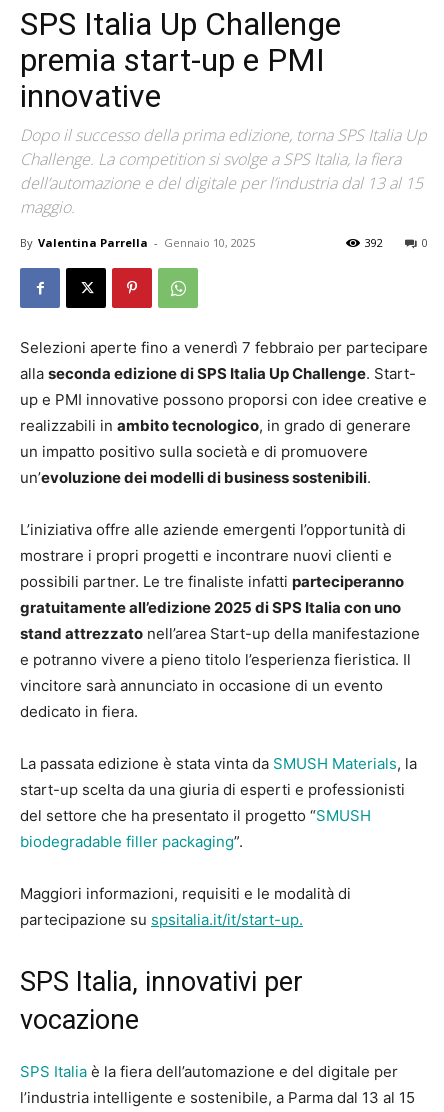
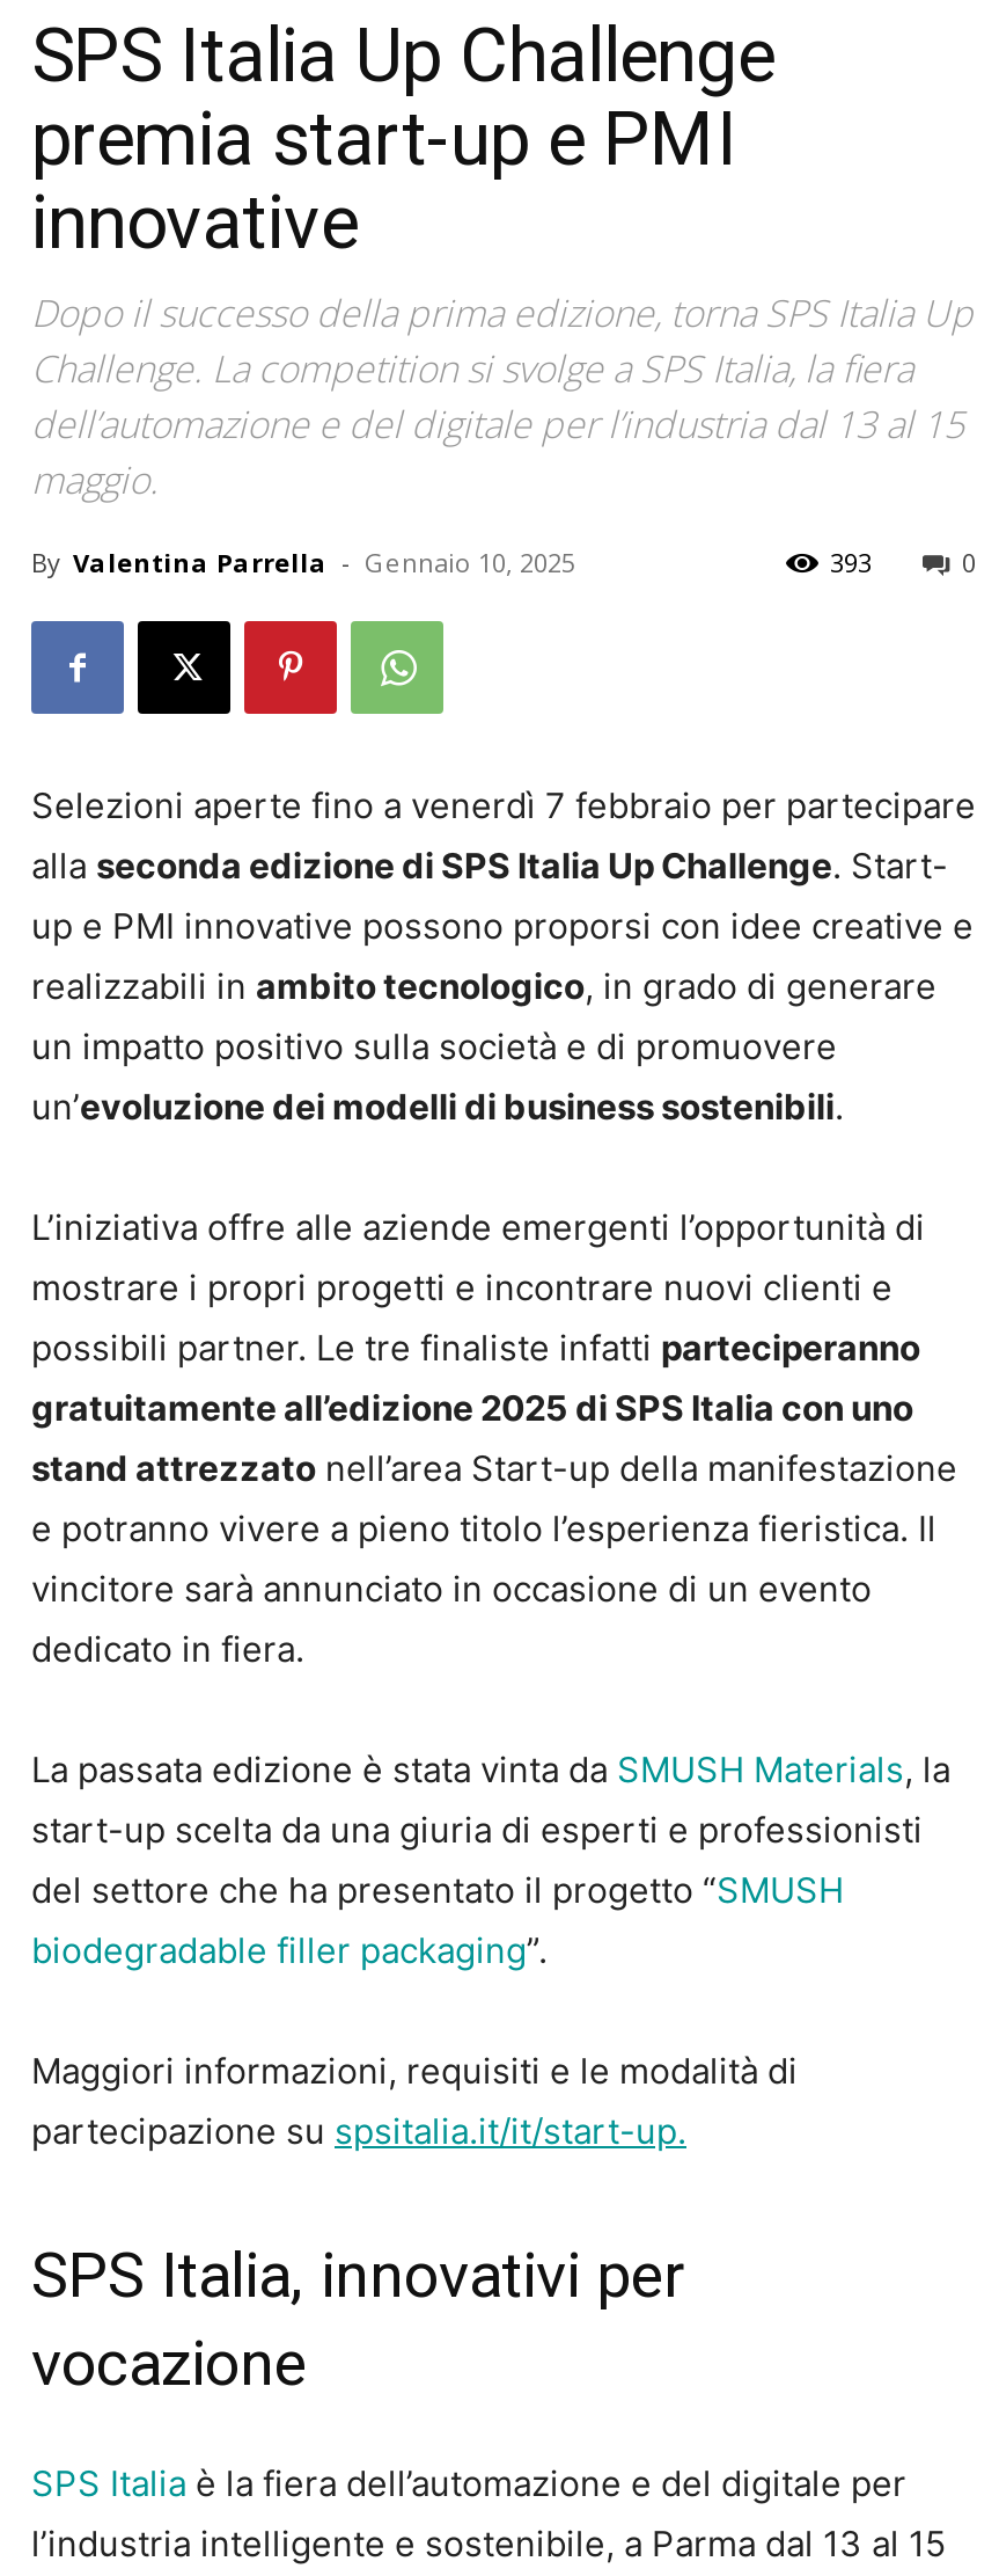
[365,235,383,250] 392 -> [830,545,872,579] 393

